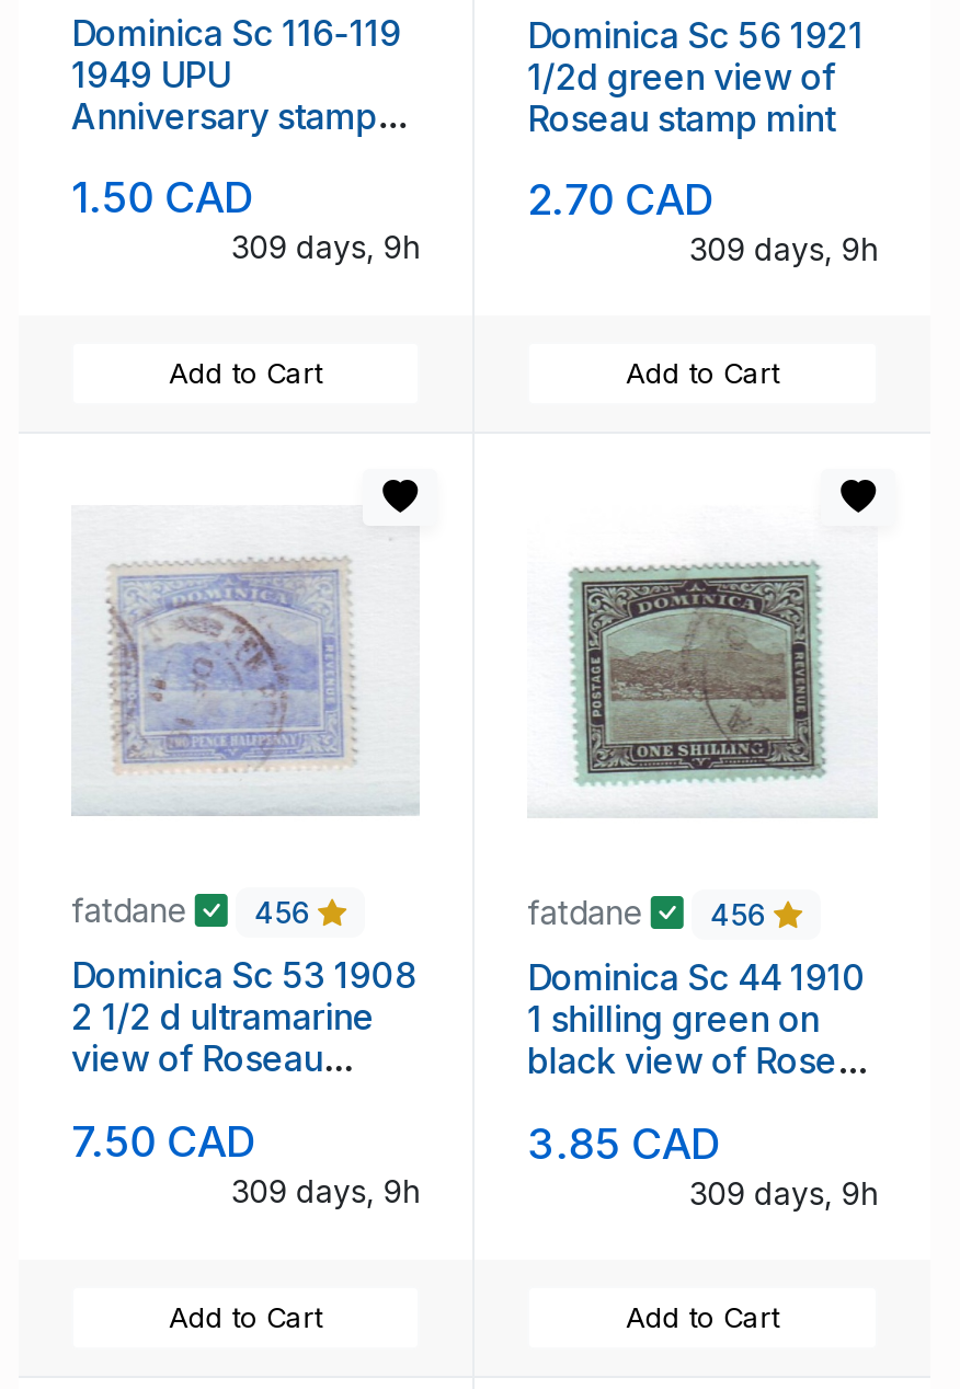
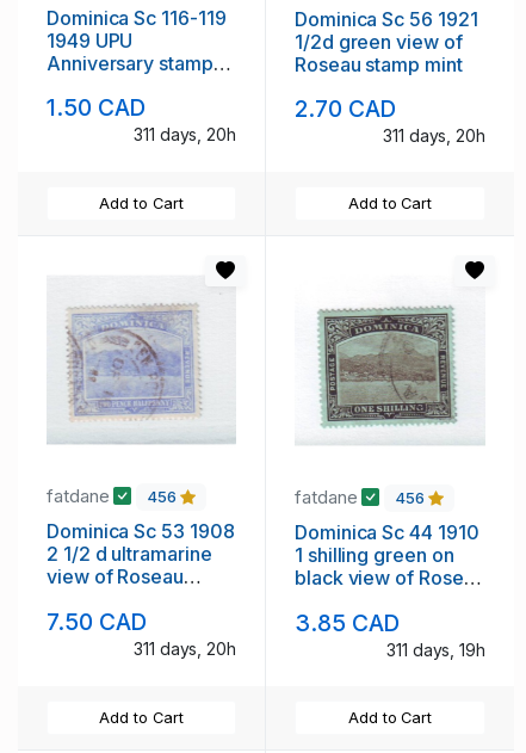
[231,229,420,266] 309 days, 9h -> [134,124,236,145] 311 days, 20h
[689,231,878,268] 309 days, 9h -> [383,126,485,146] 311 days, 20h
[231,1171,420,1208] 309 days, 9h -> [134,638,236,658] 311 days, 20h
[689,1173,878,1210] 309 days, 9h -> [386,639,485,659] 311 days, 19h

